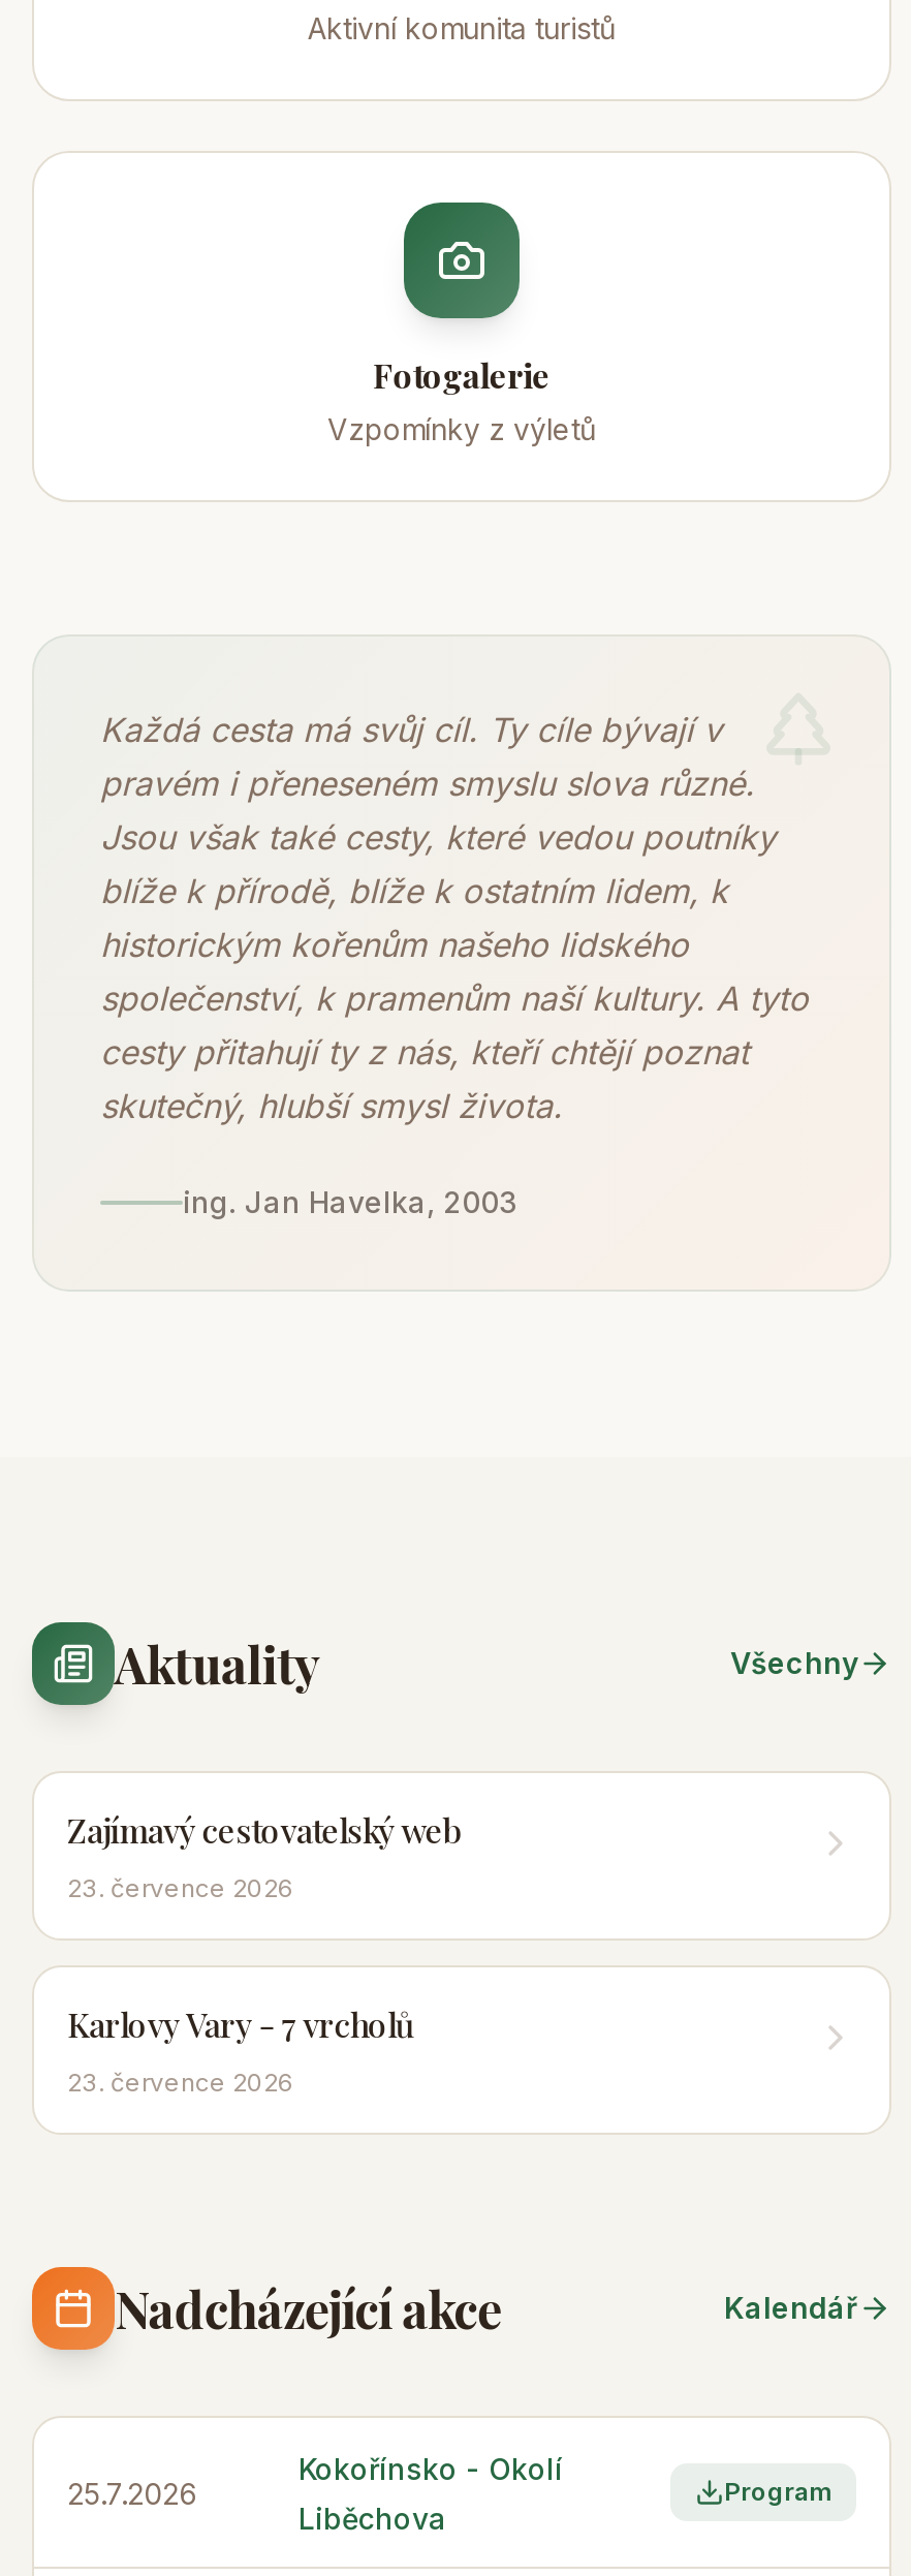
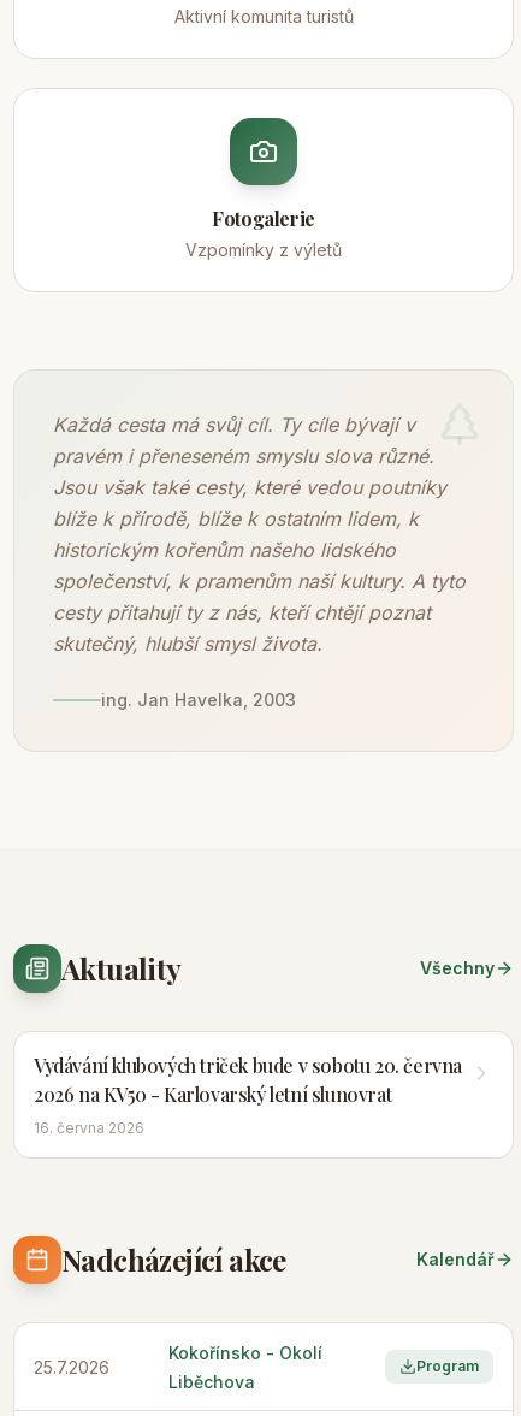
[67,1808,461,2098] Zajímavý cestovatelský web | 23. července 2026 | Karlovy Vary - 7 vrcholů | 23. července 2026 -> [34,1053,462,1137] Vydávání klubových triček bude v sobotu 20. června | 2026 na KV50 - Karlovarský letní slunovrat | 16. června 2026

